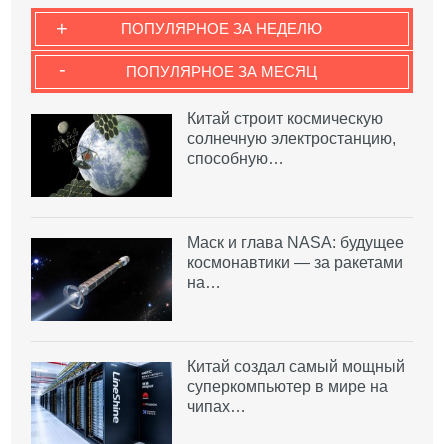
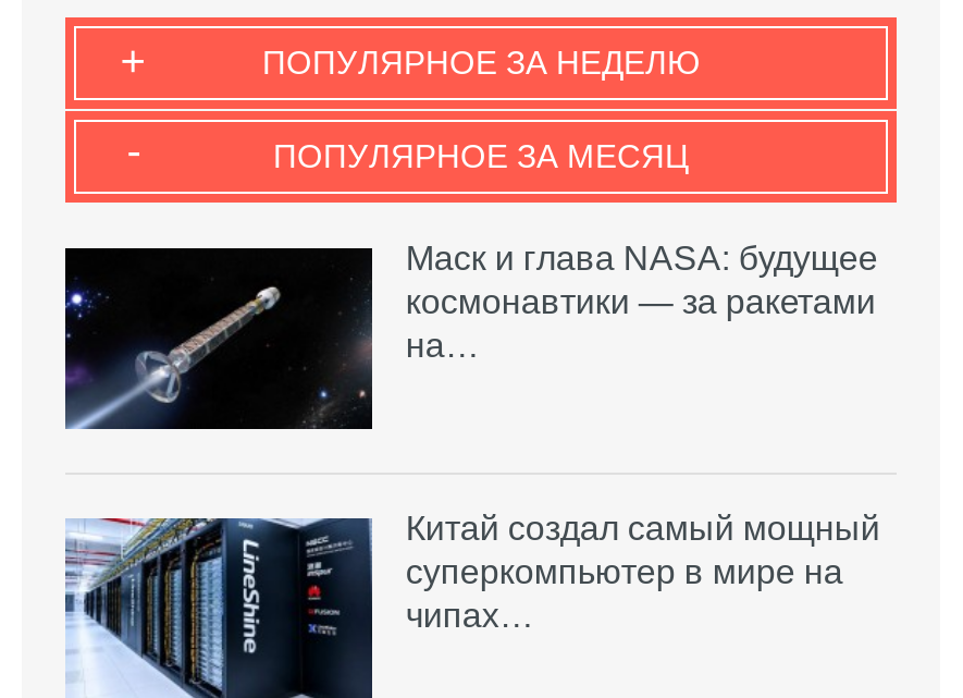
[30,110,396,198] [image] | Китай строит космическую | солнечную электростанцию, | способную… -> none

